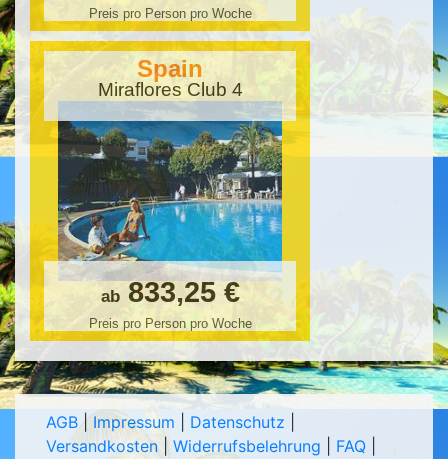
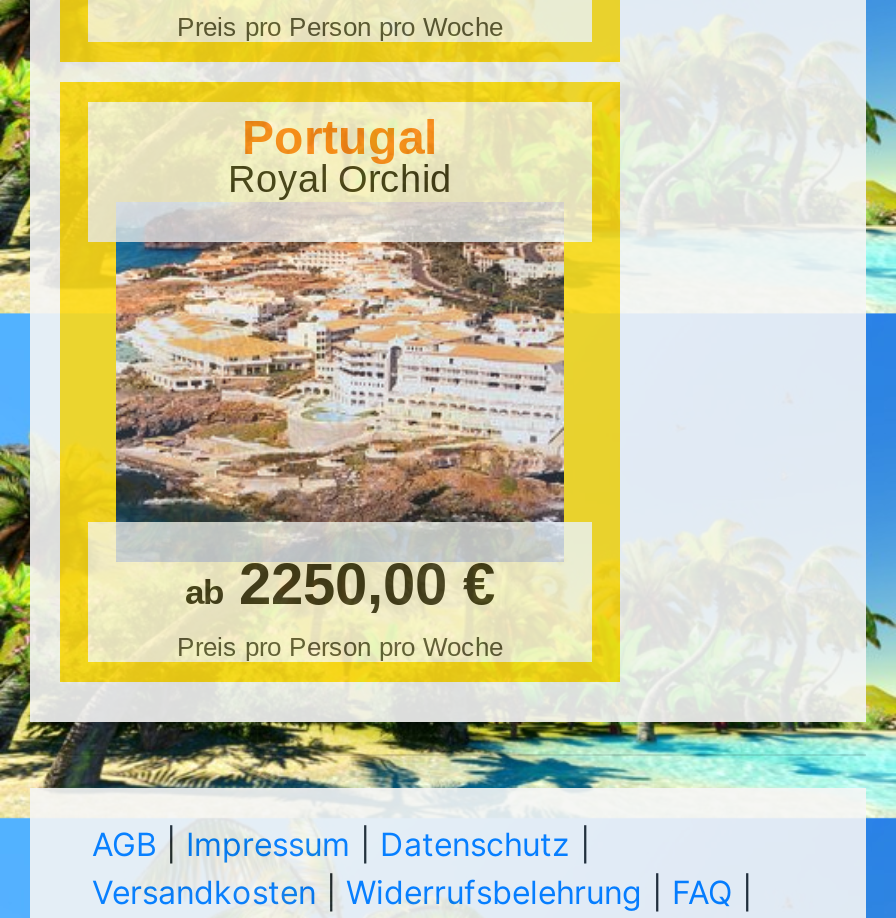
[97,55,242,100] Spain | Miraflores Club 4 -> [228,110,452,200] Portugal | Royal Orchid
[57,106,283,308] [image] | ab 833,25 € -> [114,210,566,616] [image] | ab 2250,00 €

